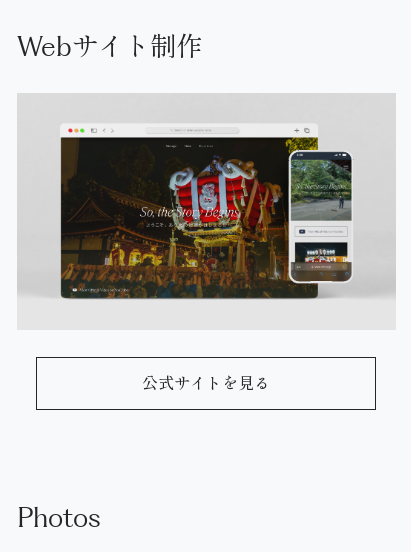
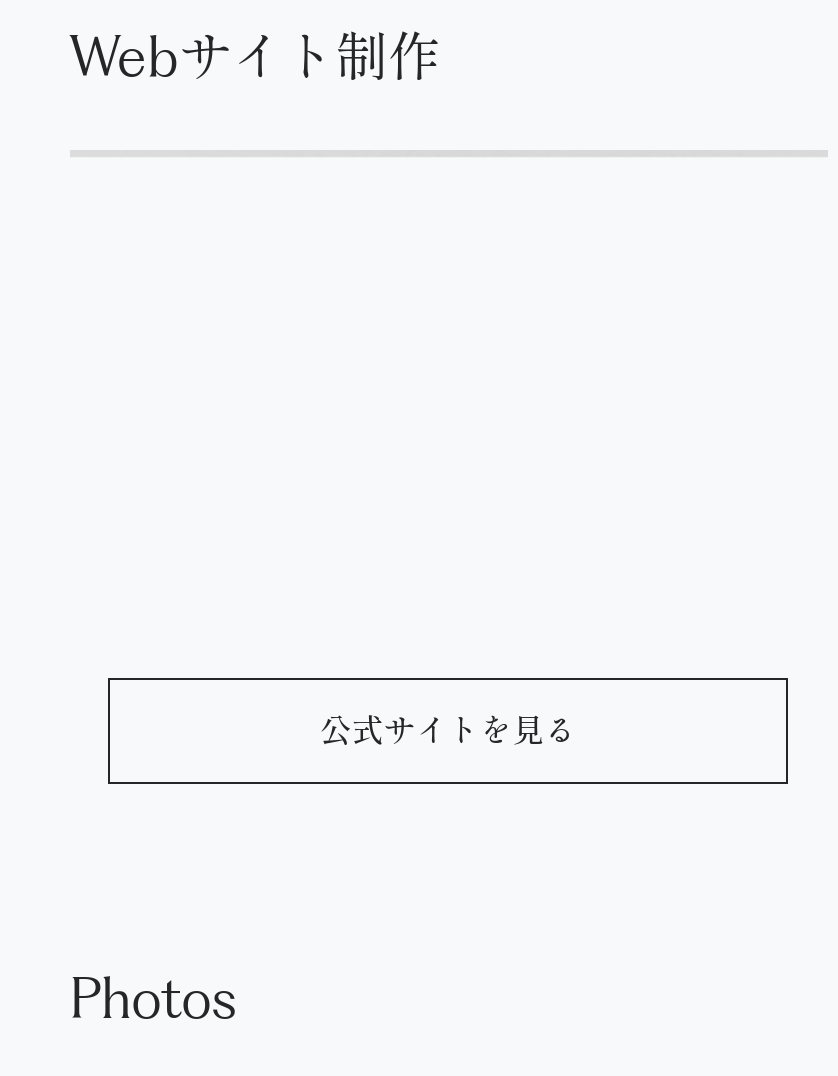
[17,98,396,301] [image] -> none

